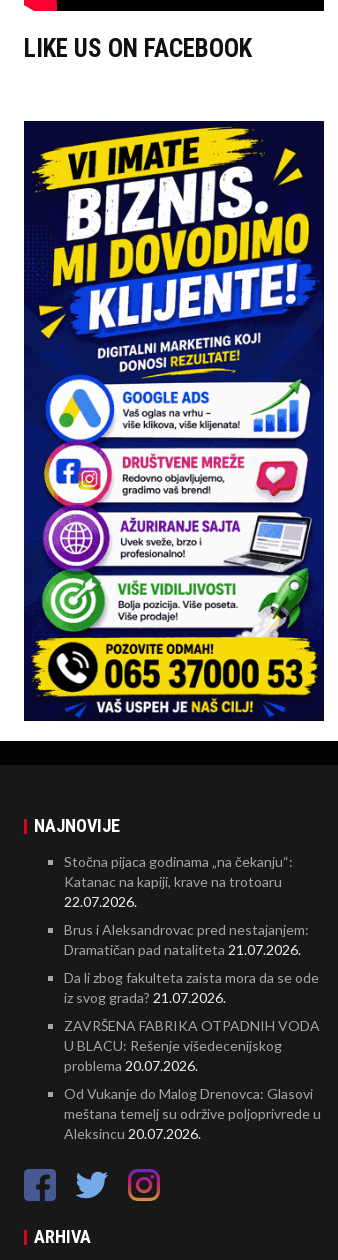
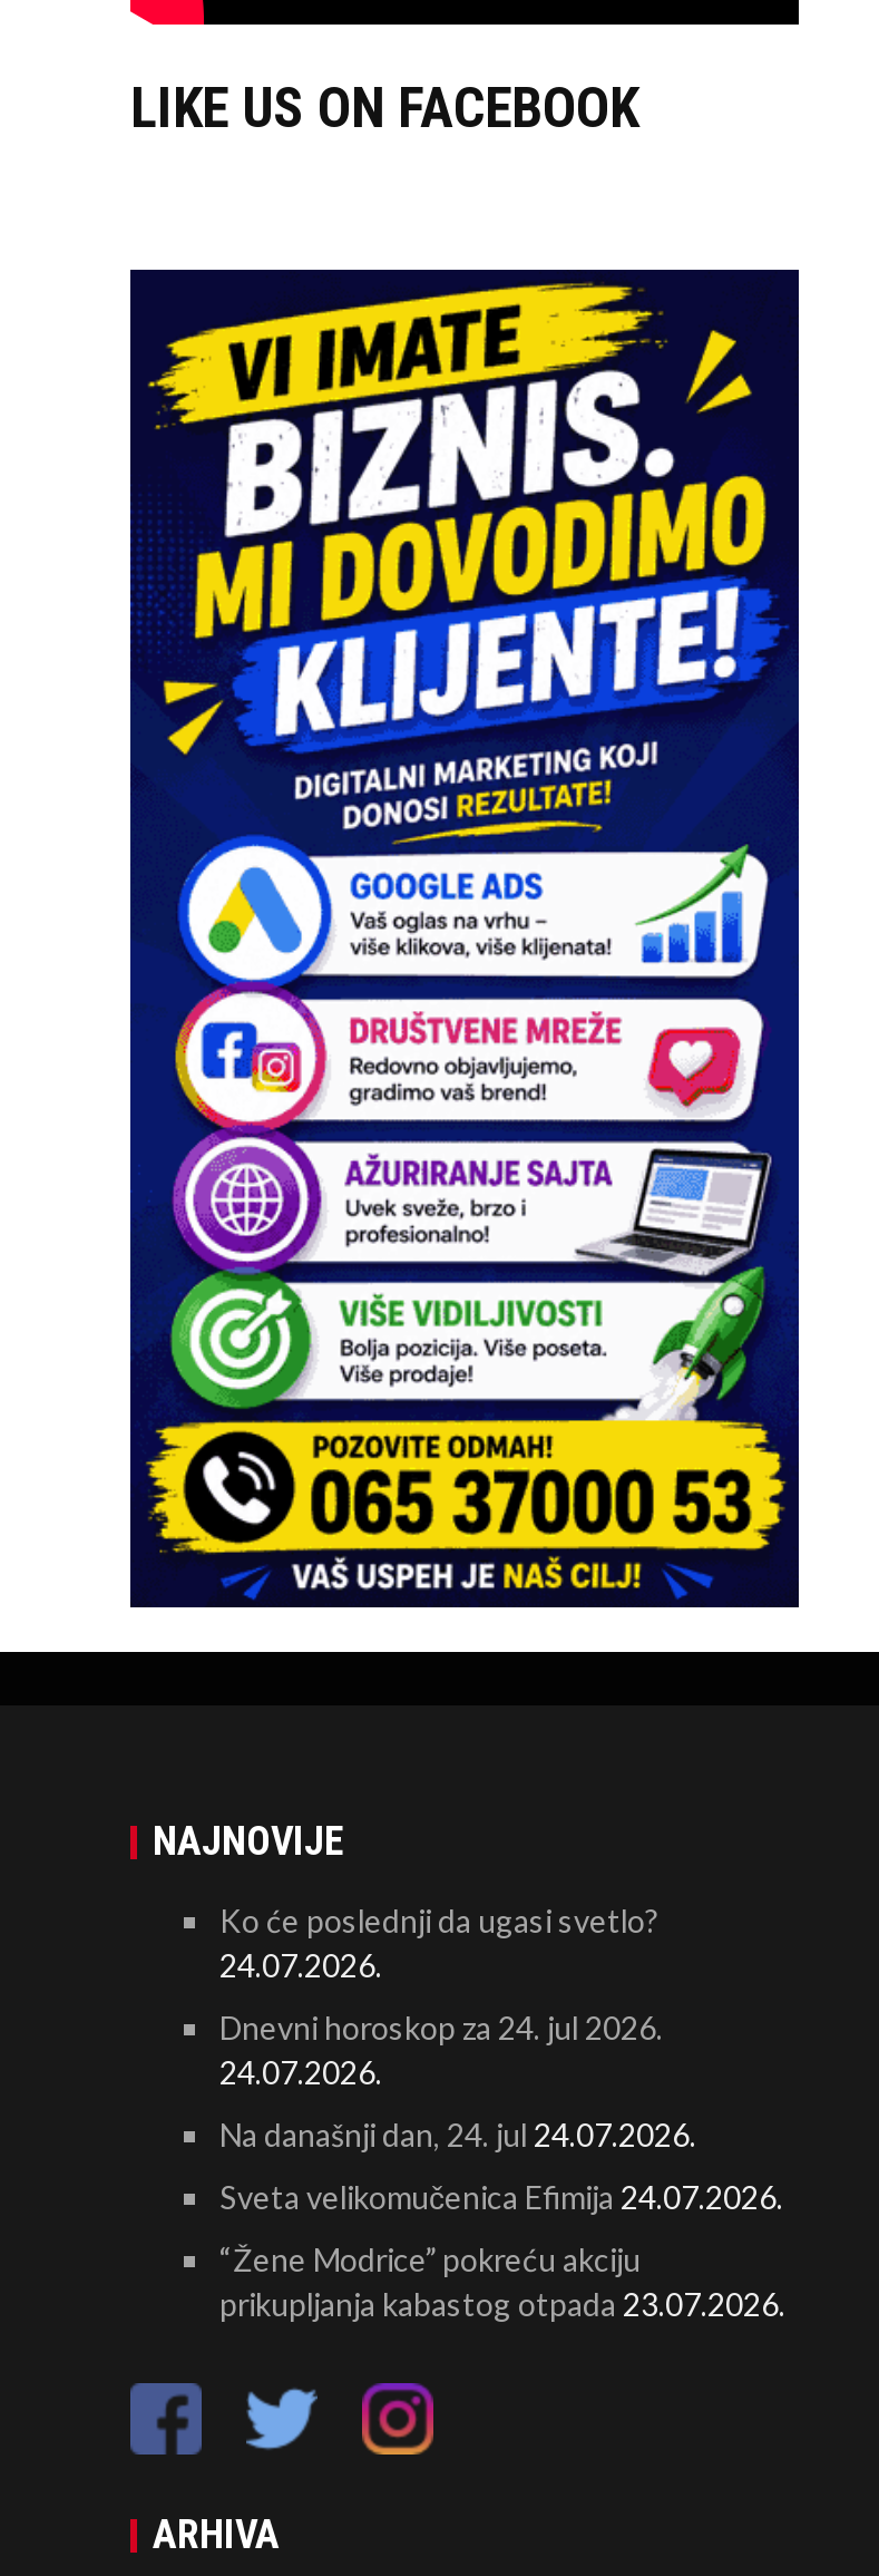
[64,853,293,910] Stočna pijaca godinama „na čekanju“: | Katanac na kapiji, krave na trotoaru | 22.07.2026. -> [219,1902,658,1984] Ko će poslednji da ugasi svetlo? | 24.07.2026.
[64,921,309,958] Brus i Aleksandrovac pred nestajanjem: | Dramatičan pad nataliteta 21.07.2026. -> [219,2009,663,2091] Dnevni horoskop za 24. jul 2026. | 24.07.2026.
[64,969,319,1006] Da li zbog fakulteta zaista mora da se ode | iz svog grada? 21.07.2026. -> [219,2116,696,2154] Na današnji dan, 24. jul 24.07.2026.
[64,1017,320,1074] ZAVRŠENA FABRIKA OTPADNIH VODA | U BLACU: Rešenje višedecenijskog | problema 20.07.2026. -> [219,2178,783,2216] Sveta velikomučenica Efimija 24.07.2026.
[64,1085,321,1142] Od Vukanje do Malog Drenovca: Glasovi | meštana temelj su održive poljoprivrede u | Aleksincu 20.07.2026. -> [219,2240,785,2323] “Žene Modrice” pokreću akciju | prikupljanja kabastog otpada 23.07.2026.

